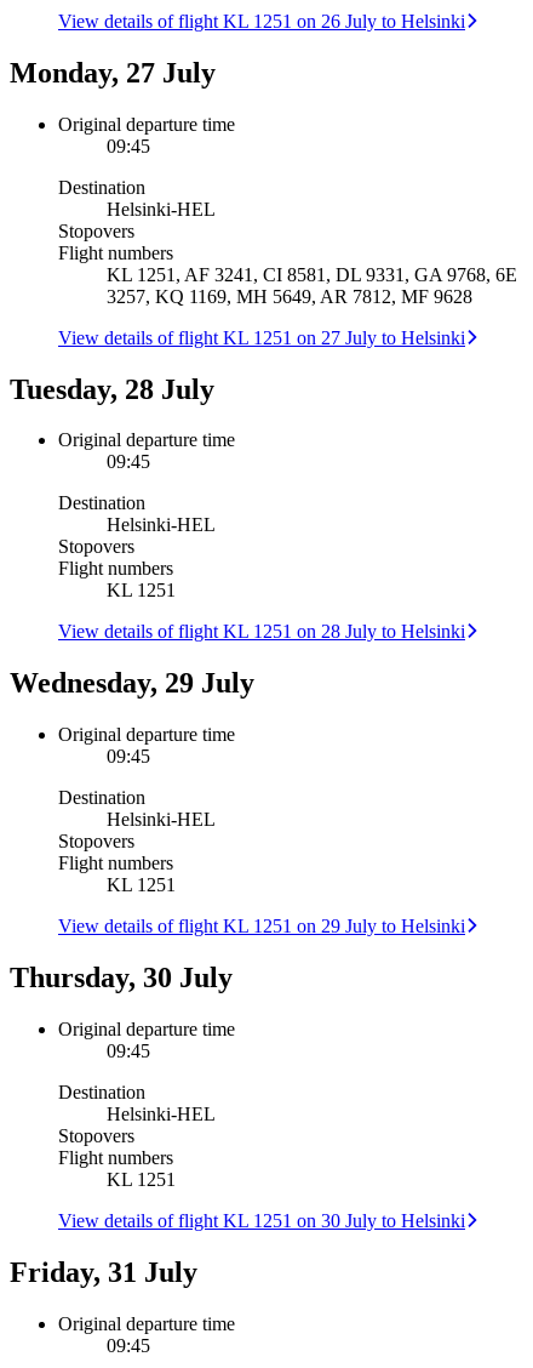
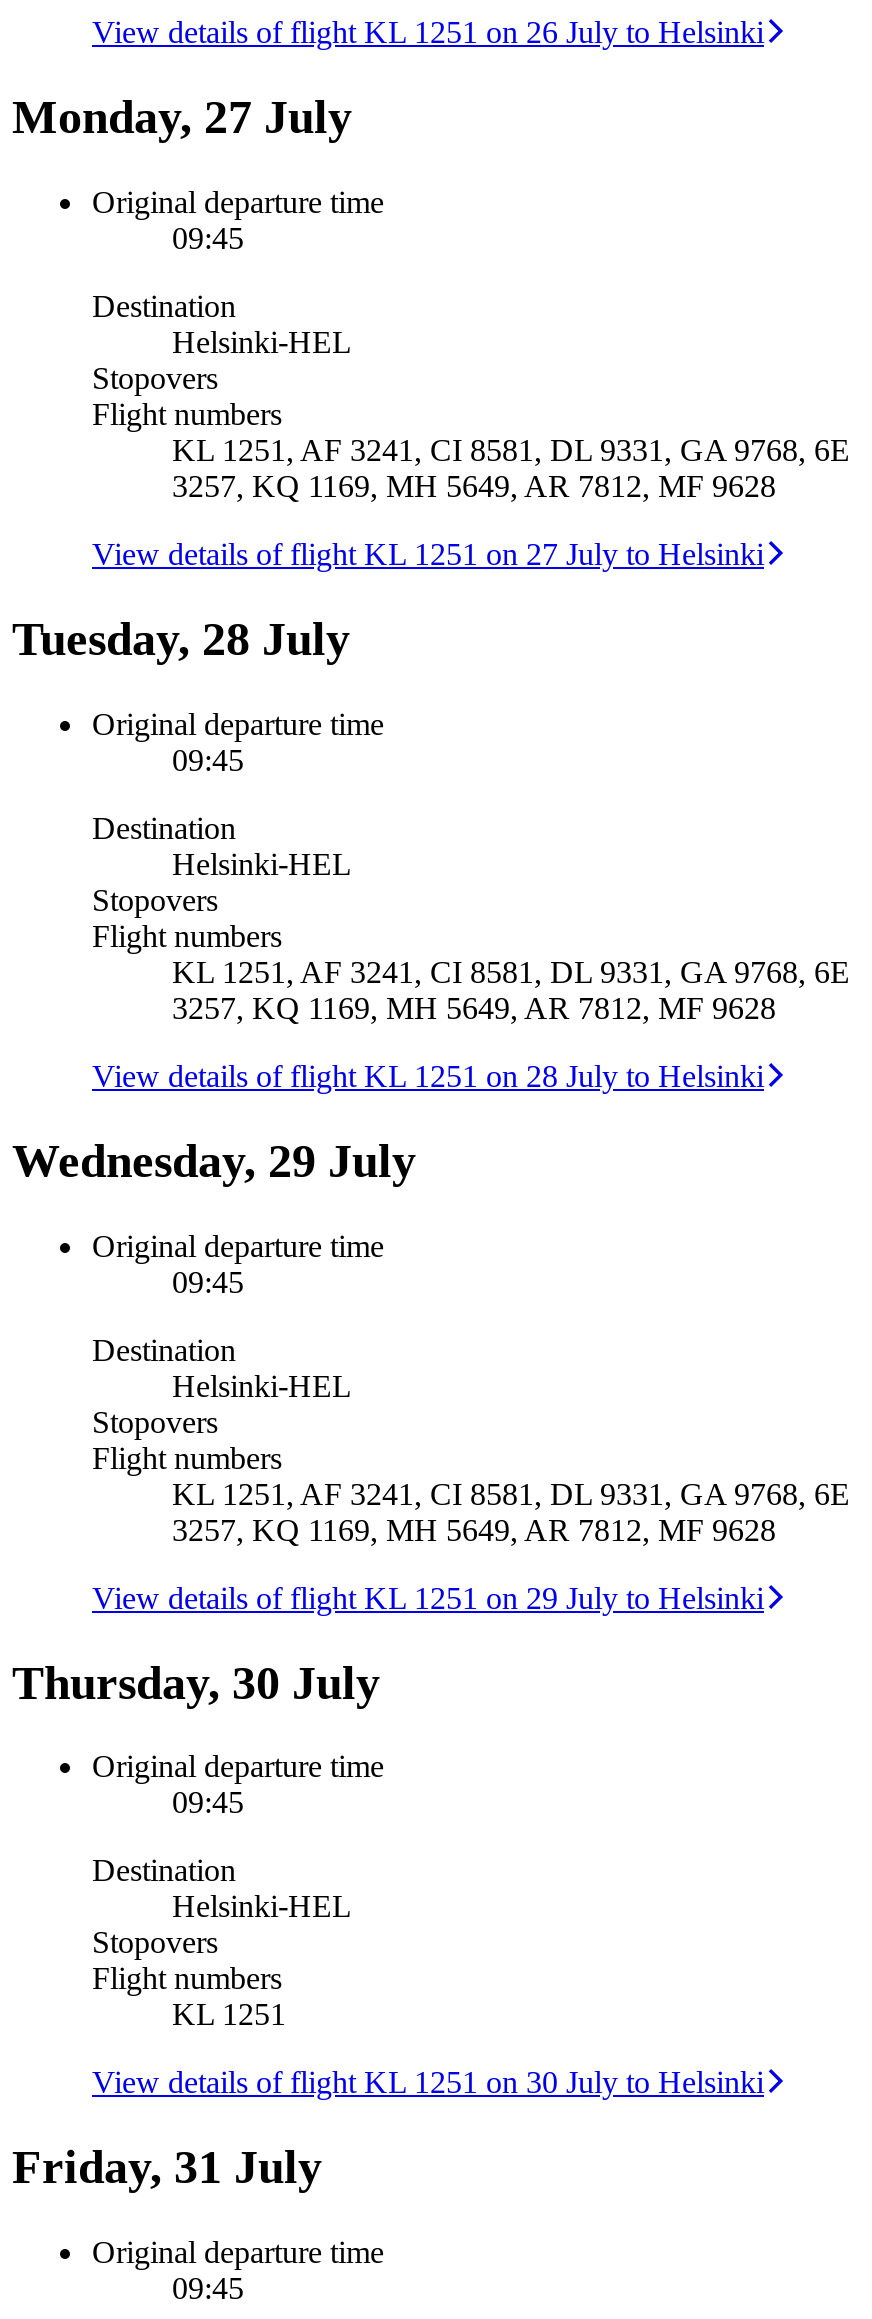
[107,580,176,601] KL 1251 -> [172,955,850,1025] KL 1251, AF 3241, CI 8581, DL 9331, GA 9768, 6E | 3257, KQ 1169, MH 5649, AR 7812, MF 9628
[107,875,176,895] KL 1251 -> [172,1476,850,1546] KL 1251, AF 3241, CI 8581, DL 9331, GA 9768, 6E | 3257, KQ 1169, MH 5649, AR 7812, MF 9628

